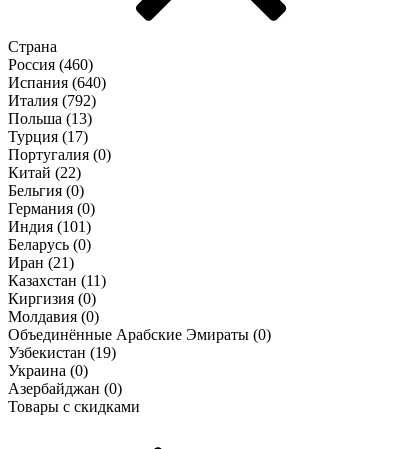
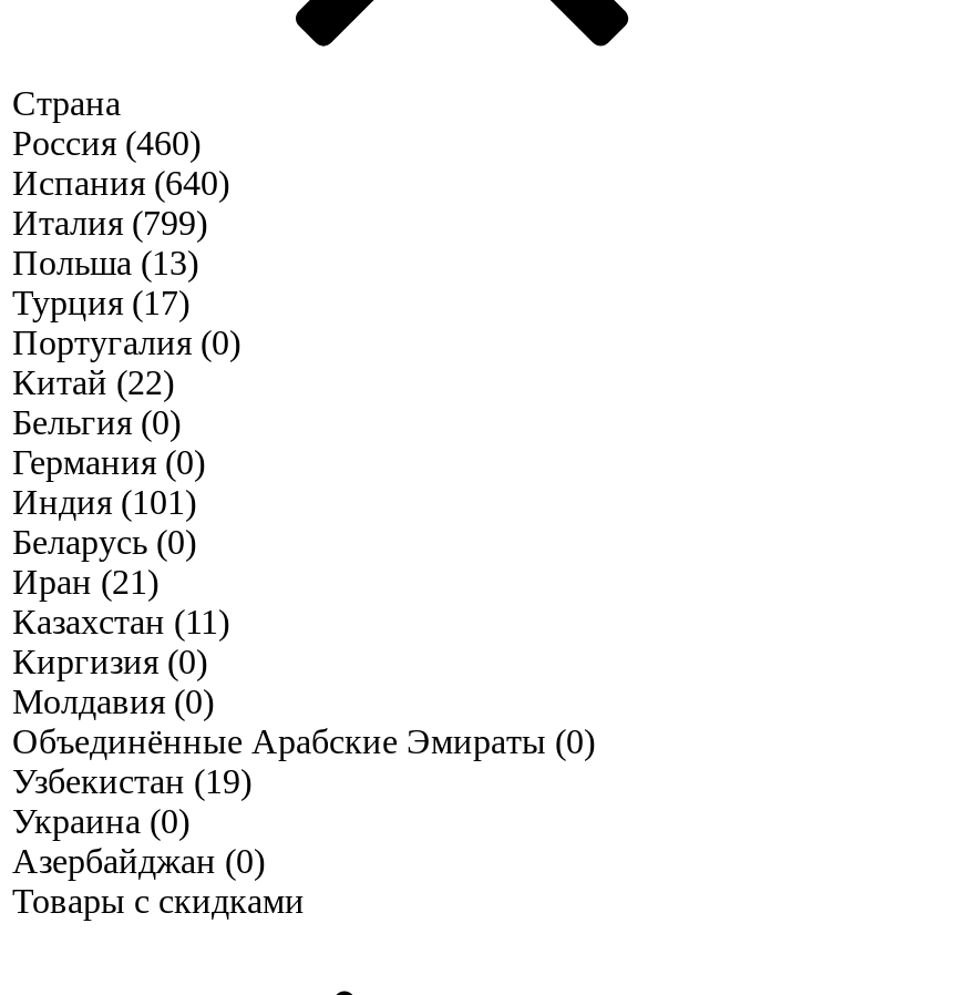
[8,92,96,109] Италия (792) -> [12,203,207,241] Италия (799)

